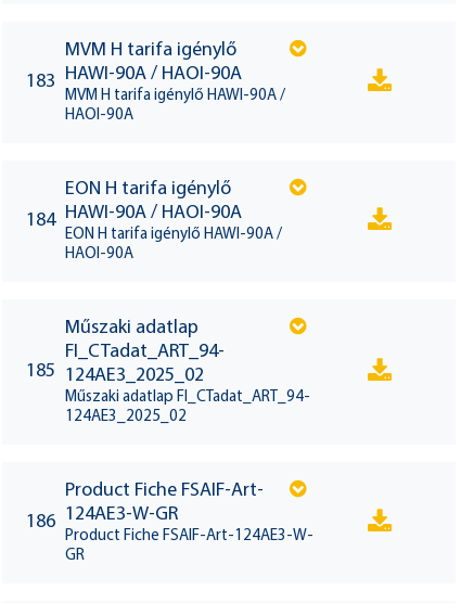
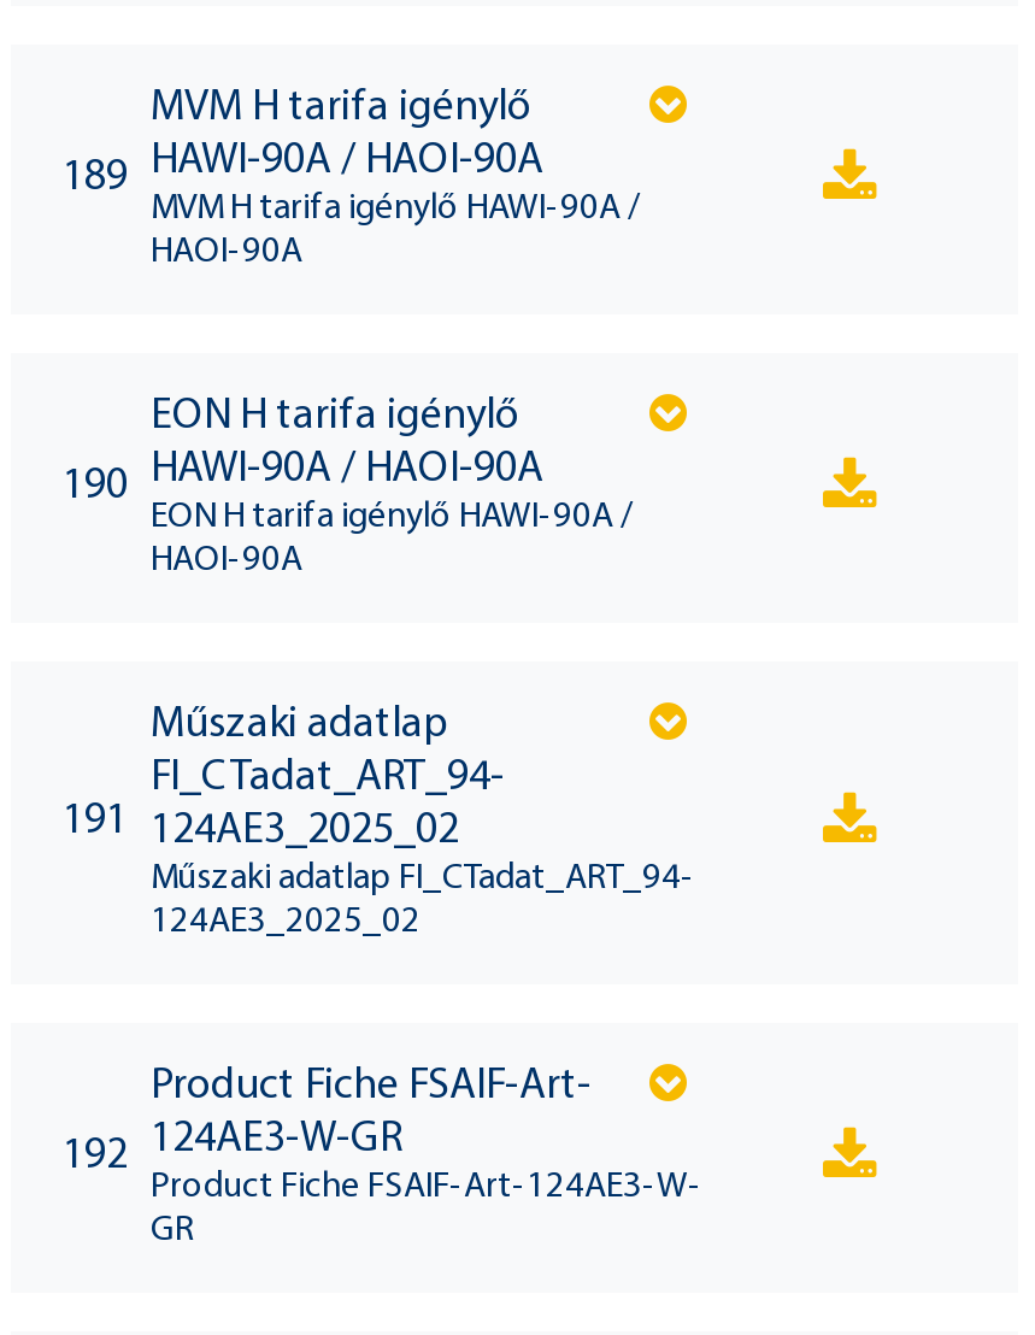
[25,64,242,92] 183 HAWI-90A / HAOI-90A -> [63,139,543,201] 189 HAWI-90A / HAOI-90A
[25,203,242,231] 184 HAWI-90A / HAOI-90A -> [63,447,543,510] 190 HAWI-90A / HAOI-90A
[25,361,204,386] 185 124AE3_2025_02 -> [63,799,459,854] 191 124AE3_2025_02
[25,504,178,533] 186 124AE3-W-GR -> [63,1117,401,1180] 192 124AE3-W-GR

